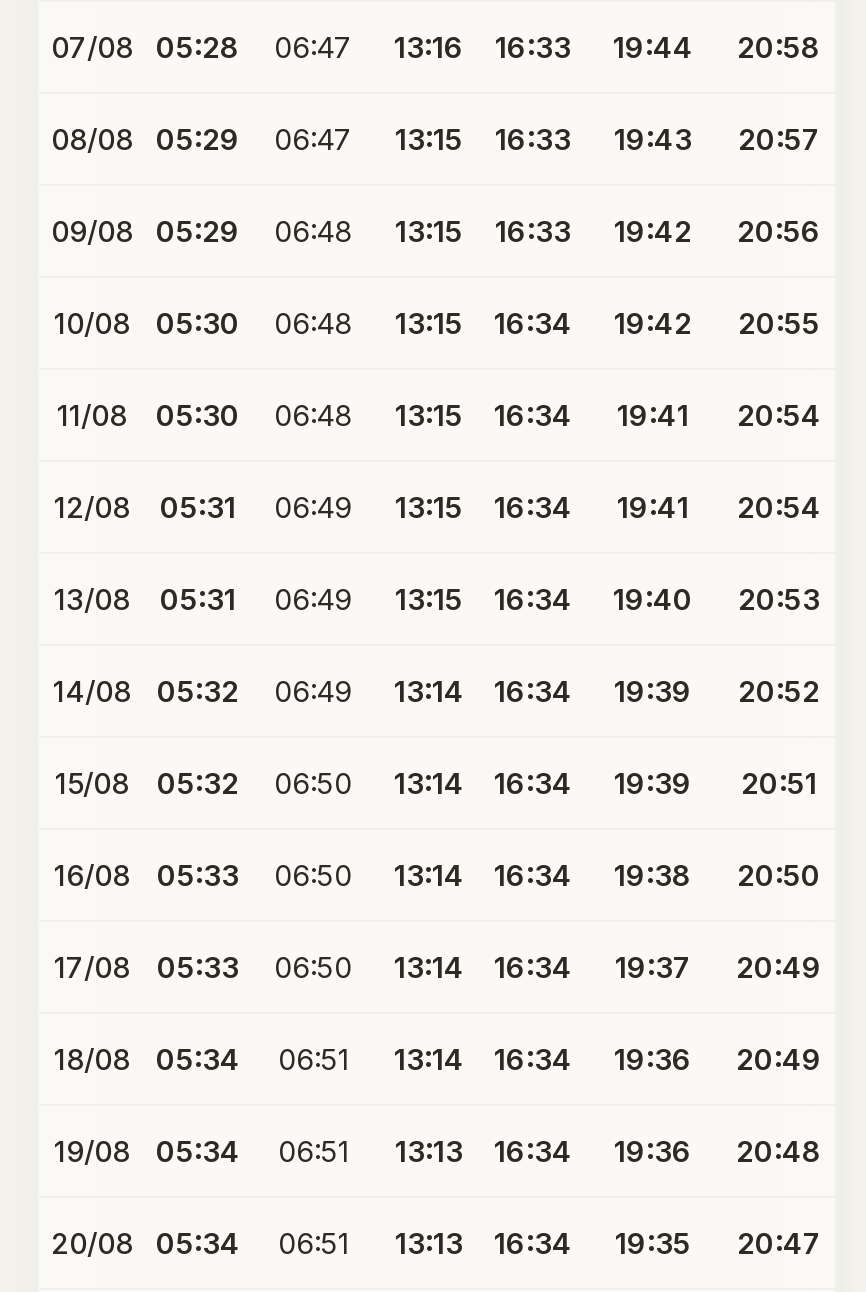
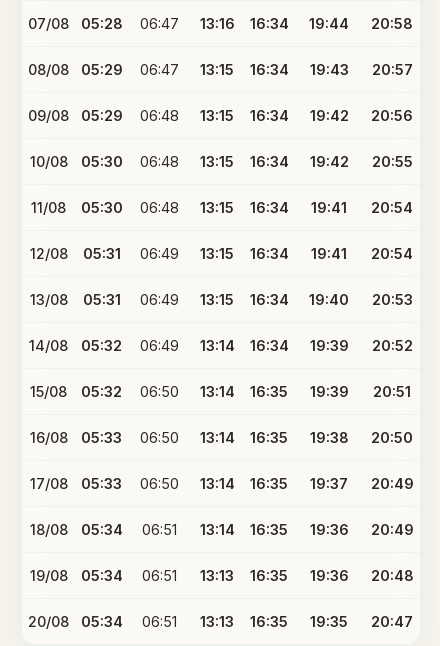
[51,30,821,64] 07/08 05:28 06:47 13:16 16:33 19:44 20:58 -> [28,15,413,32] 07/08 05:28 06:47 13:16 16:34 19:44 20:58
[51,122,820,156] 08/08 05:29 06:47 13:15 16:33 19:43 20:57 -> [28,61,412,78] 08/08 05:29 06:47 13:15 16:34 19:43 20:57
[51,214,821,248] 09/08 05:29 06:48 13:15 16:33 19:42 20:56 -> [28,107,413,124] 09/08 05:29 06:48 13:15 16:34 19:42 20:56
[55,766,817,800] 15/08 05:32 06:50 13:14 16:34 19:39 20:51 -> [30,383,411,400] 15/08 05:32 06:50 13:14 16:35 19:39 20:51
[54,858,821,892] 16/08 05:33 06:50 13:14 16:34 19:38 20:50 -> [29,429,413,446] 16/08 05:33 06:50 13:14 16:35 19:38 20:50
[54,950,822,984] 17/08 05:33 06:50 13:14 16:34 19:37 20:49 -> [29,475,413,492] 17/08 05:33 06:50 13:14 16:35 19:37 20:49
[54,1042,822,1076] 18/08 05:34 06:51 13:14 16:34 19:36 20:49 -> [29,521,413,538] 18/08 05:34 06:51 13:14 16:35 19:36 20:49
[54,1134,822,1168] 19/08 05:34 06:51 13:13 16:34 19:36 20:48 -> [29,567,413,584] 19/08 05:34 06:51 13:13 16:35 19:36 20:48
[51,1226,821,1260] 20/08 05:34 06:51 13:13 16:34 19:35 20:47 -> [28,613,413,630] 20/08 05:34 06:51 13:13 16:35 19:35 20:47

